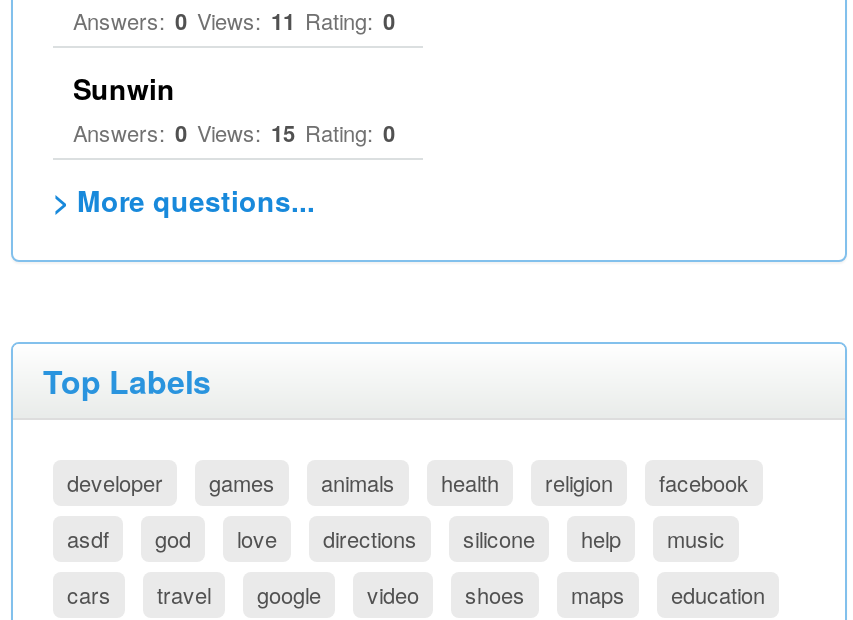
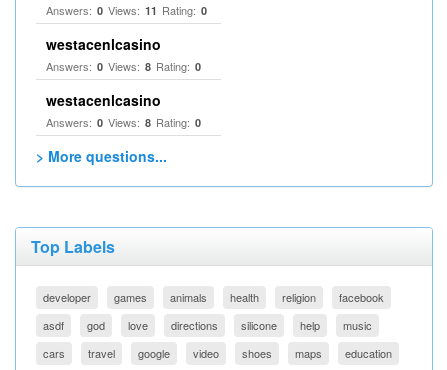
[73,68,395,148] Sunwin | Answers: 0 Views: 15 Rating: 0 -> [46,34,201,130] westacenlcasino | Answers: 0 Views: 8 Rating: 0 | westacenlcasino | Answers: 0 Views: 8 Rating: 0

